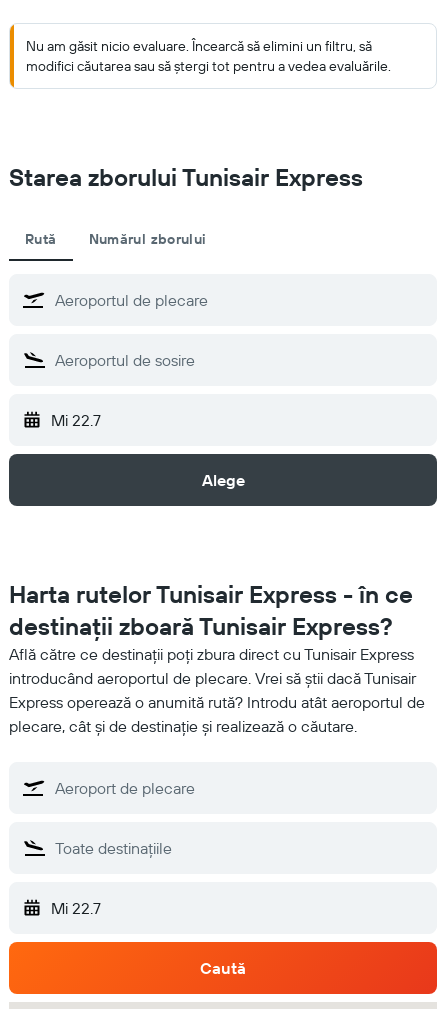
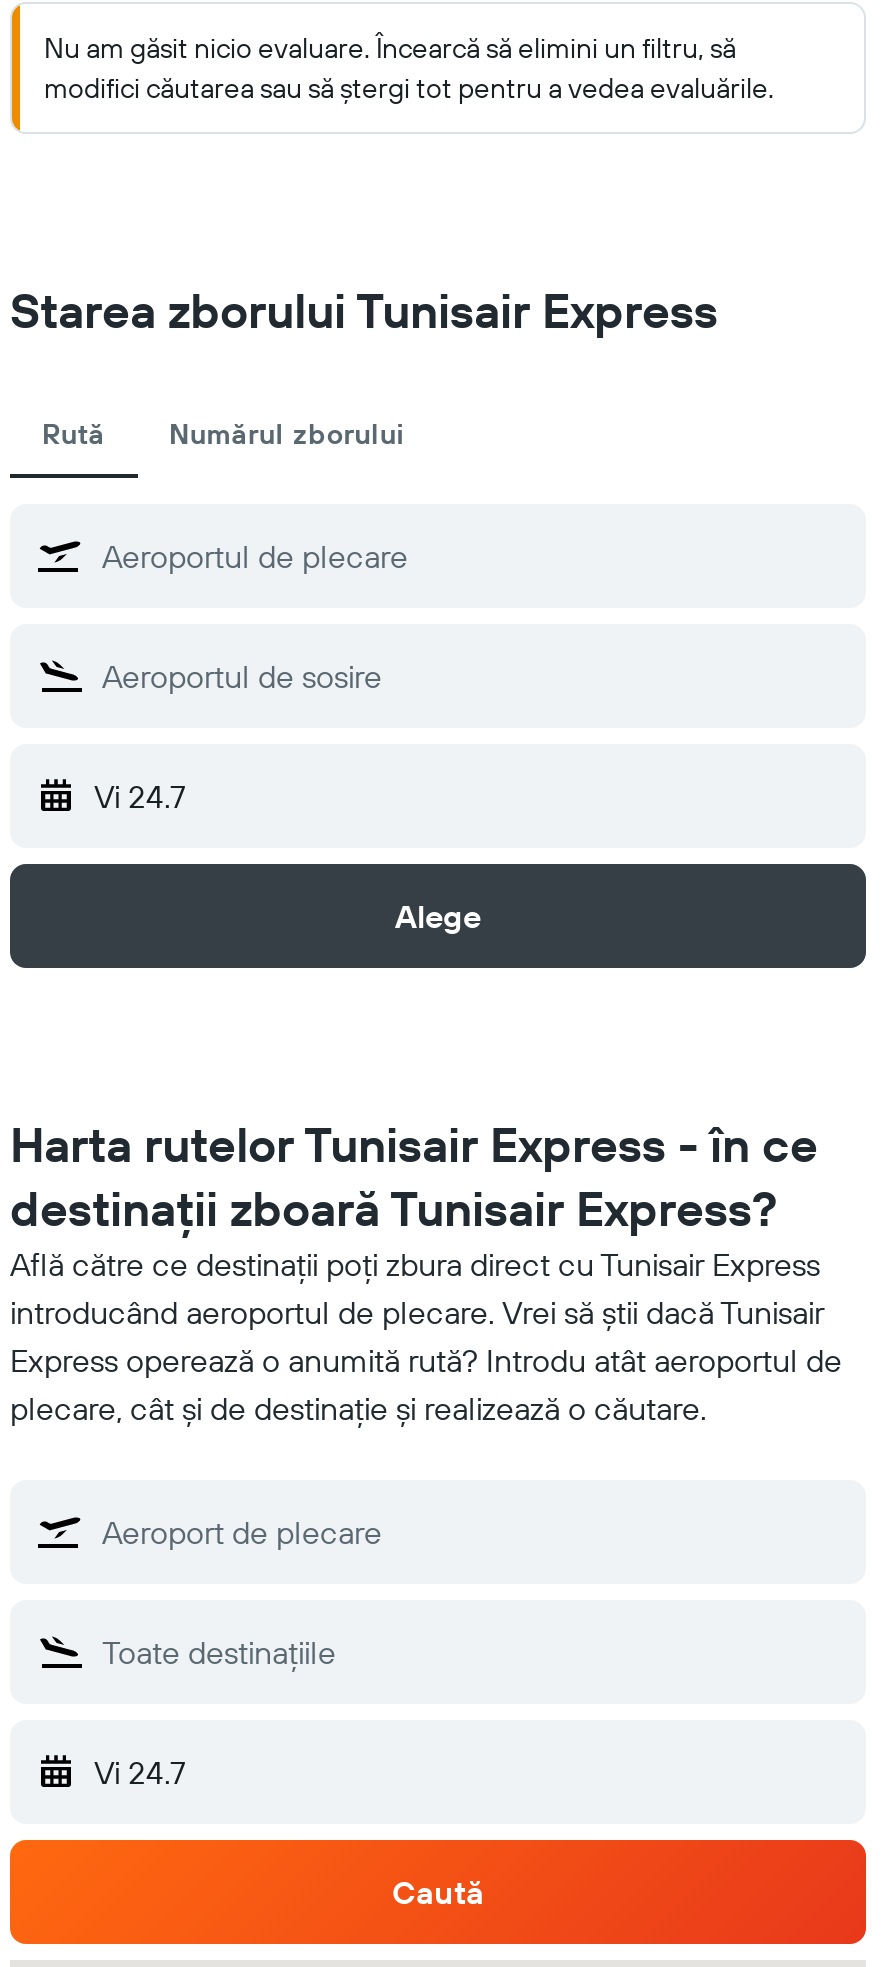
[51,410,101,430] Mi 22.7 -> [94,776,186,816] Vi 24.7
[51,898,101,918] Mi 22.7 -> [94,1752,186,1792] Vi 24.7

